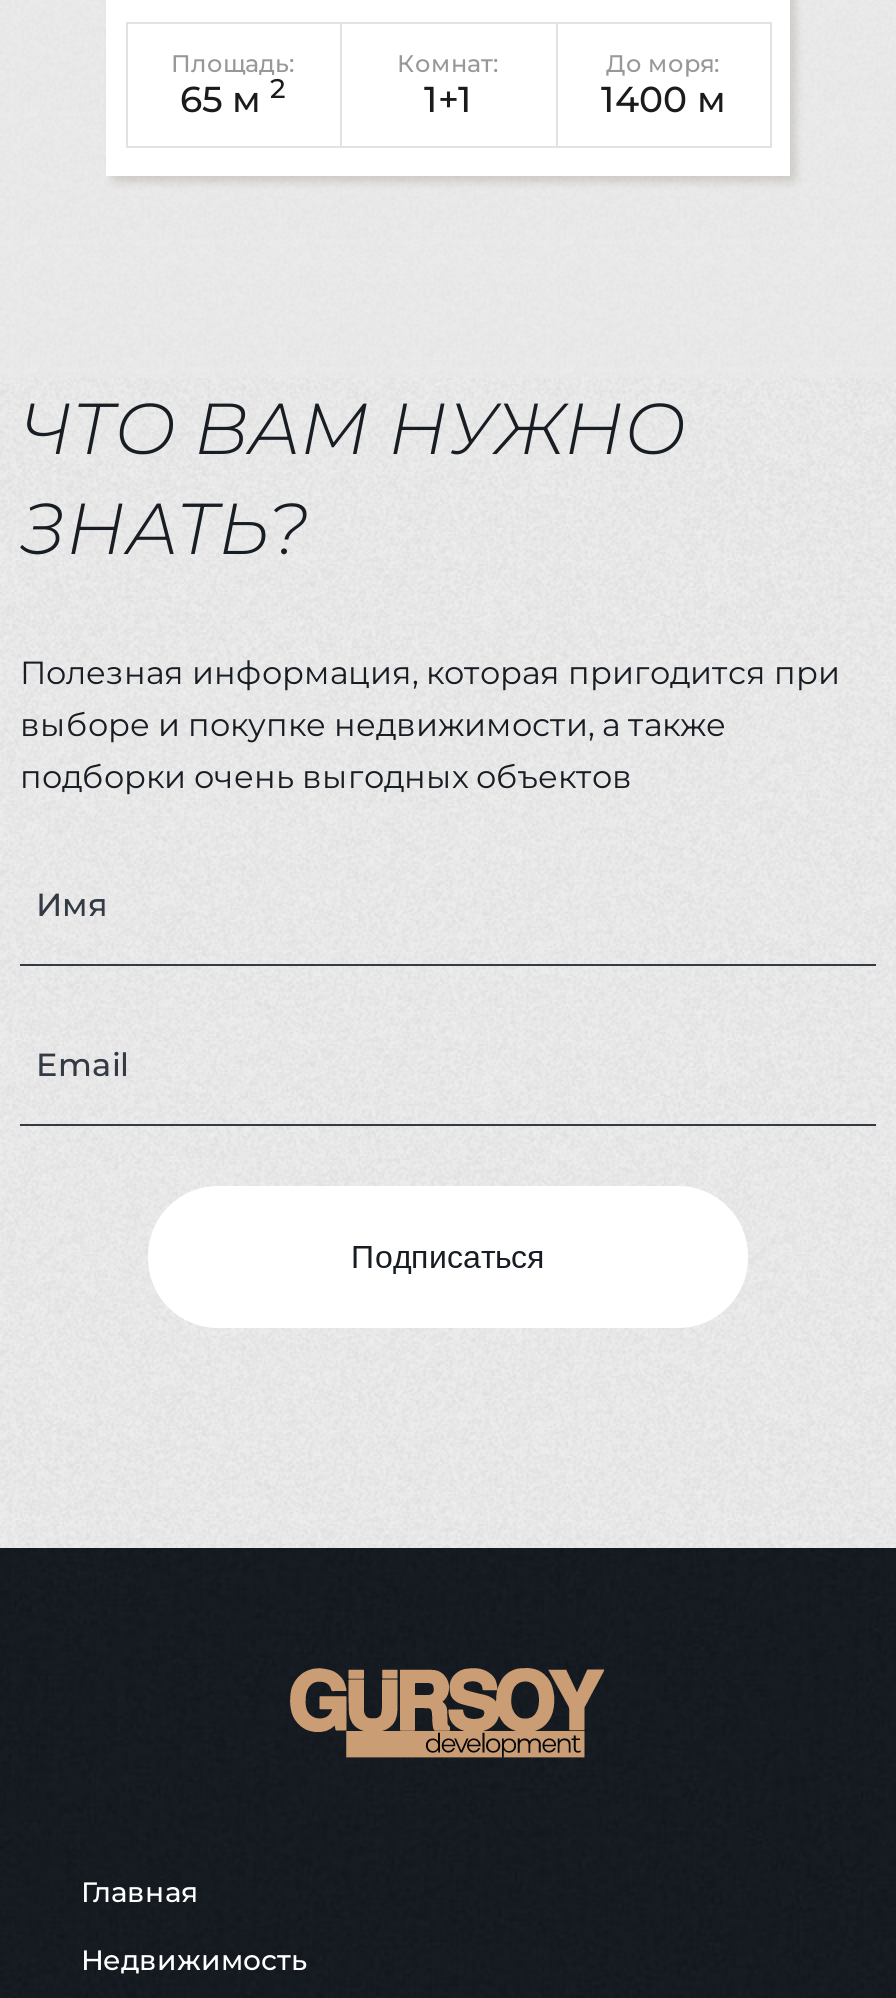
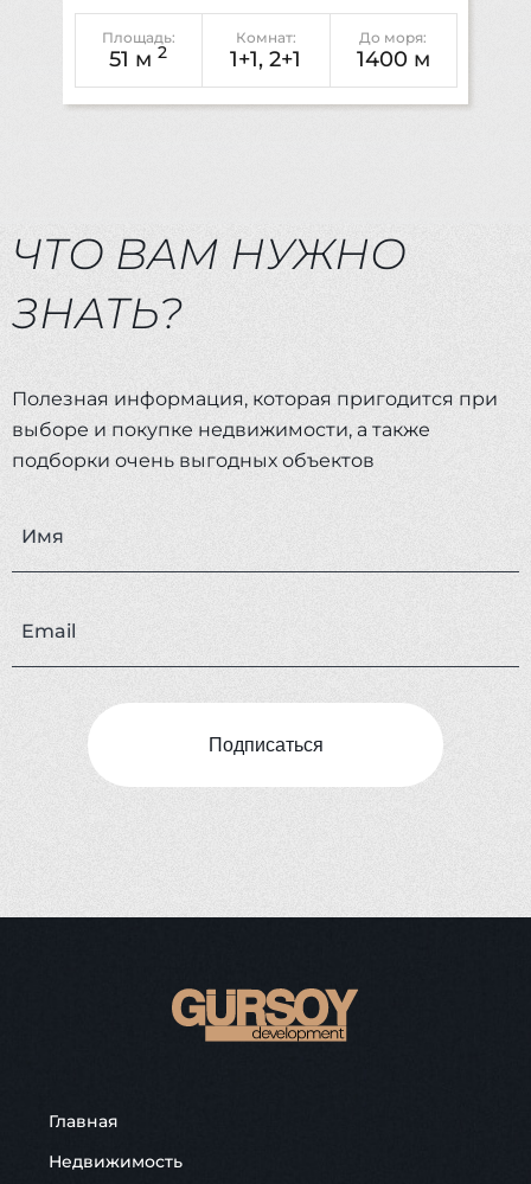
[180,73,286,122] 65 м2 -> [109,43,167,72] 51 м2
[424,78,472,122] 1+1 -> [230,46,301,72] 1+1, 2+1

